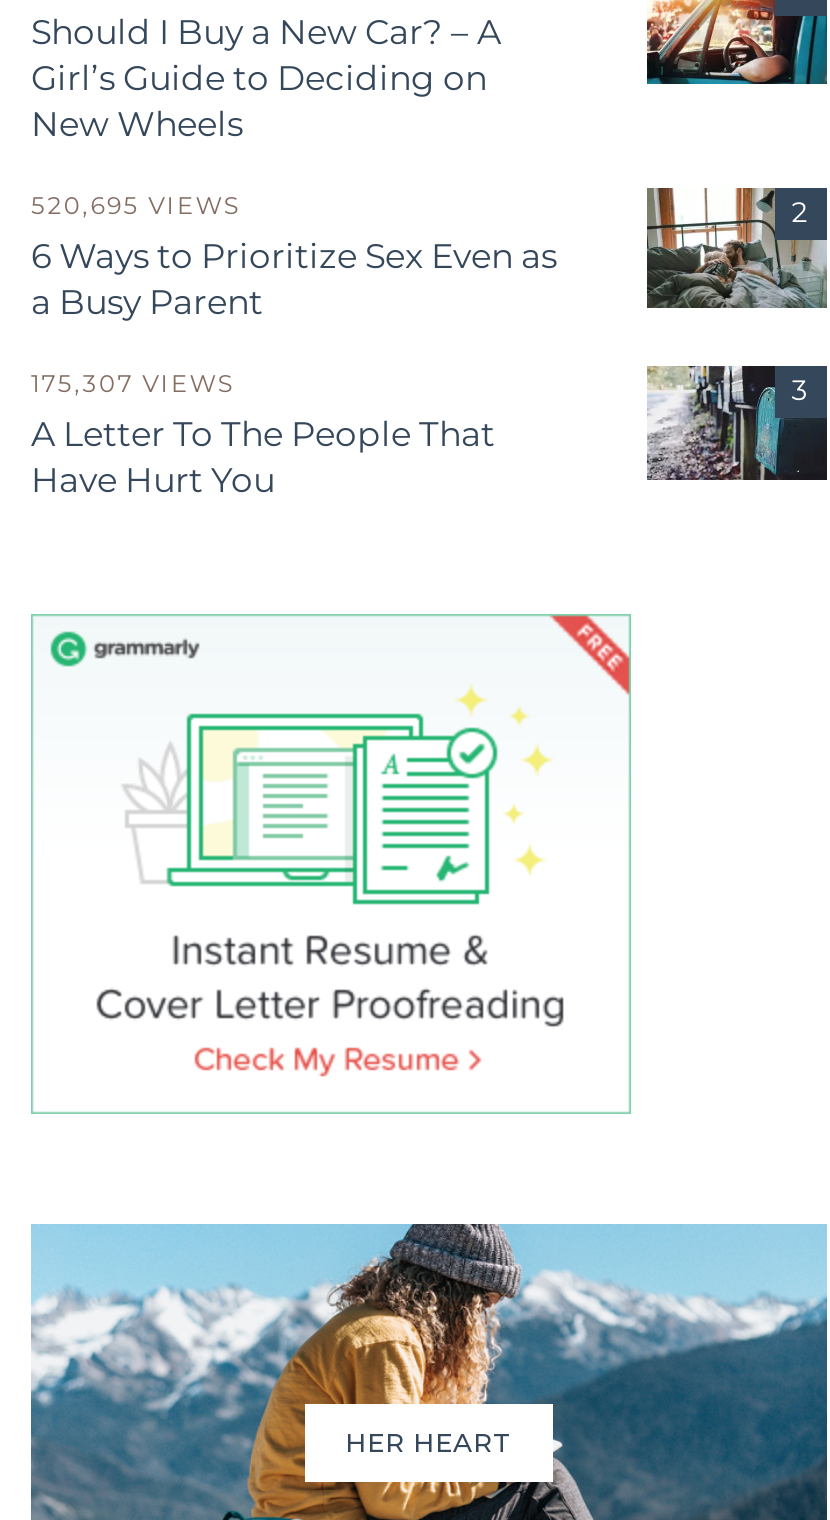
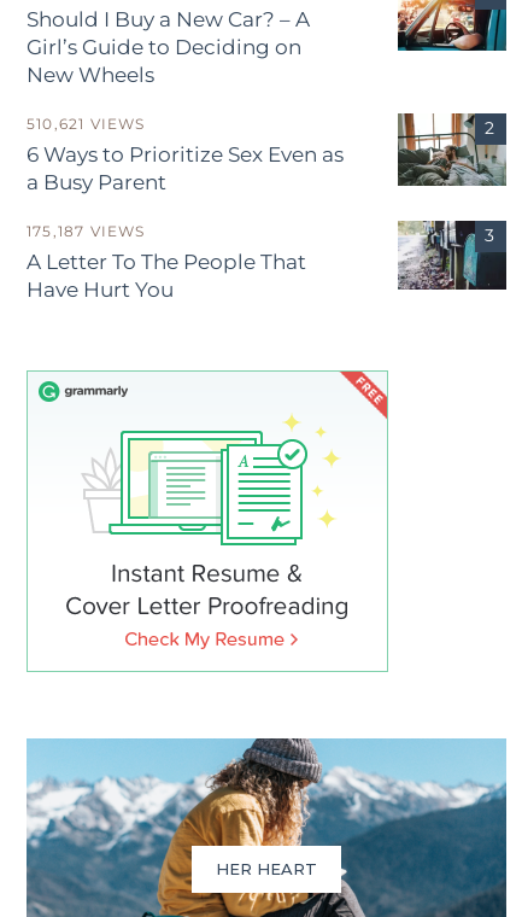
[31,189,240,219] 520,695 VIEWS -> [27,114,145,132] 510,621 VIEWS
[31,367,234,397] 175,307 VIEWS -> [27,221,145,240] 175,187 VIEWS

